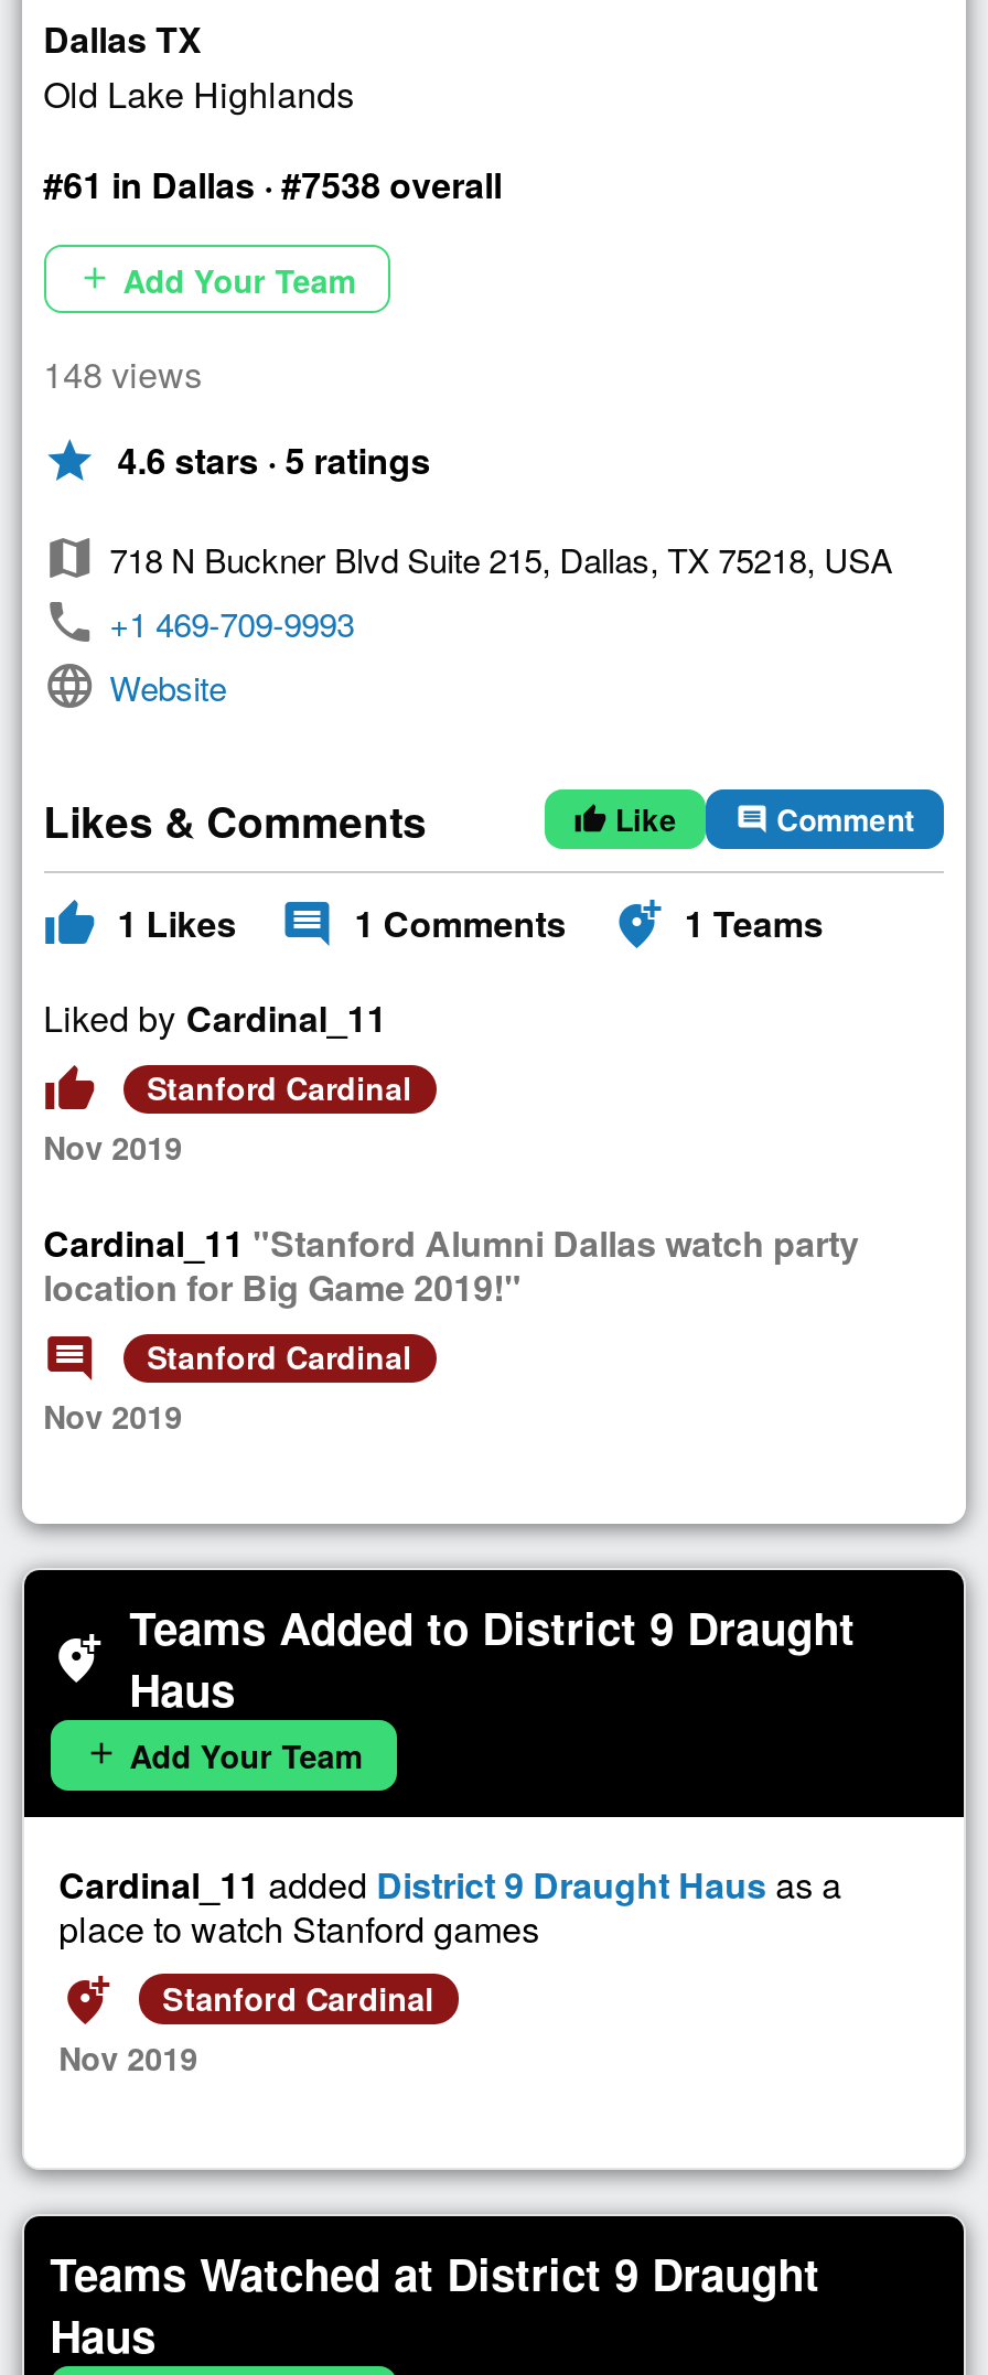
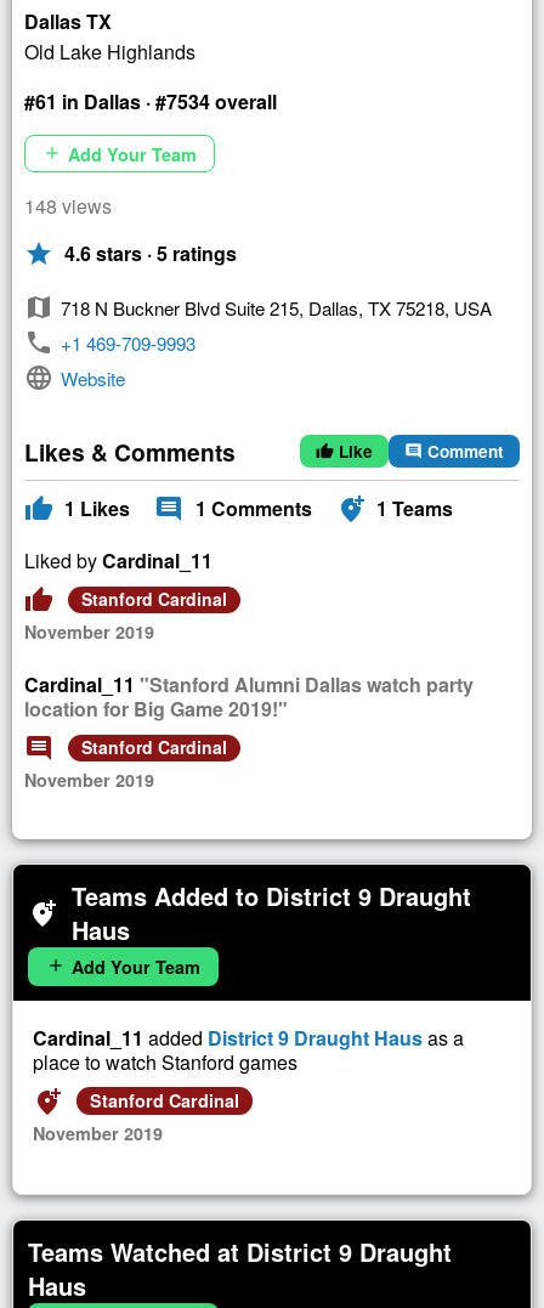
[43,159,502,209] #61 in Dallas · #7538 overall -> [24,87,276,115] #61 in Dallas · #7534 overall
[43,1125,182,1169] Nov 2019 -> [24,620,154,644] November 2019
[43,1394,182,1438] Nov 2019 -> [24,768,154,792] November 2019
[59,2034,198,2078] Nov 2019 -> [32,1120,162,1145] November 2019

